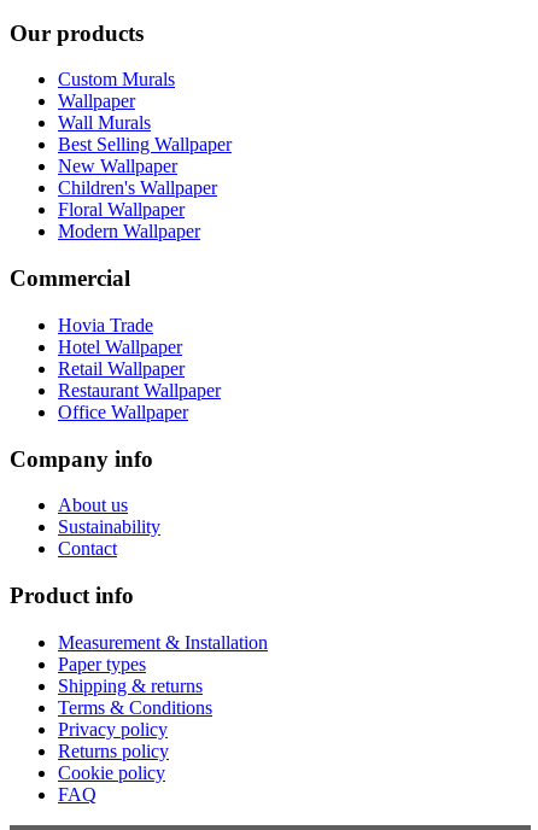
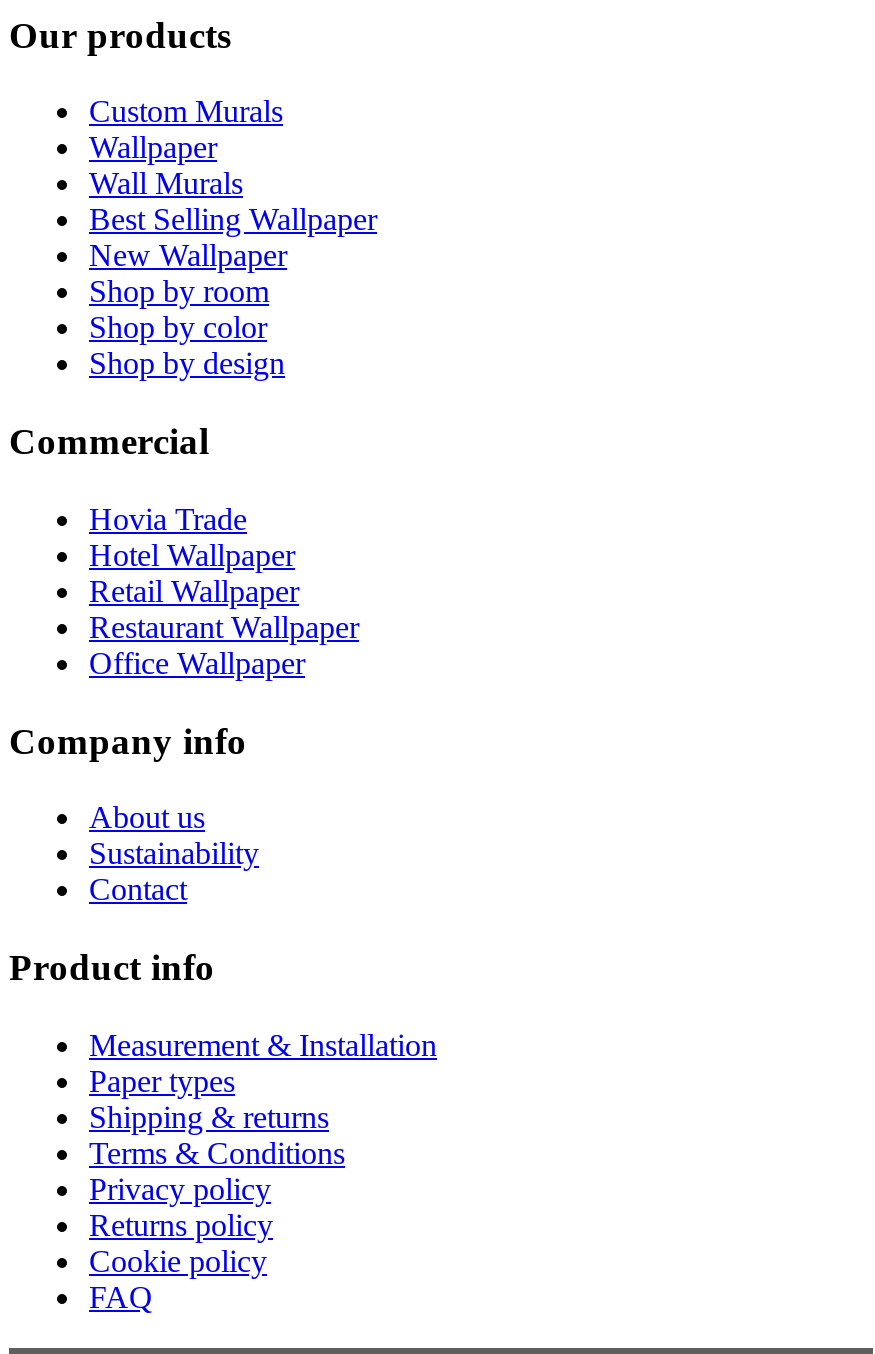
[58,178,217,242] Children's Wallpaper | Floral Wallpaper | Modern Wallpaper -> [89,275,285,381] Shop by room | Shop by color | Shop by design

